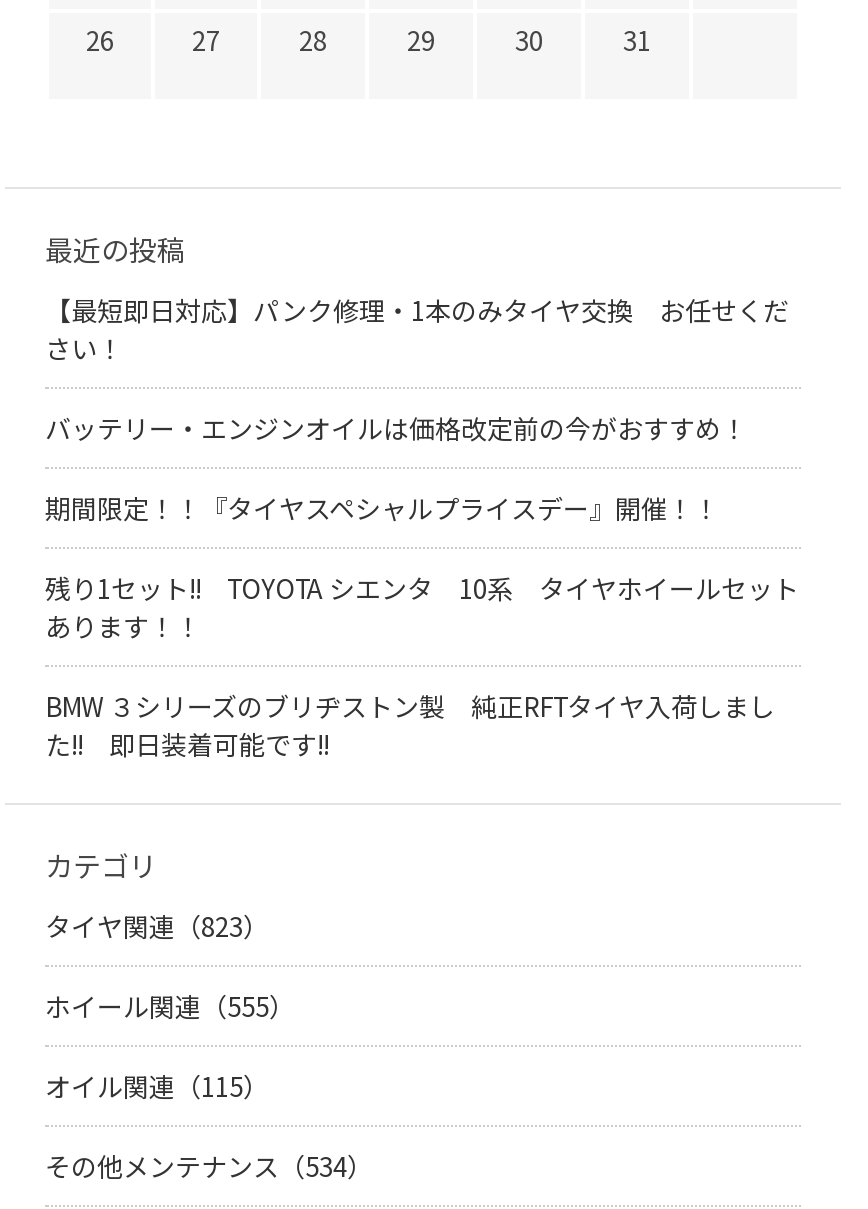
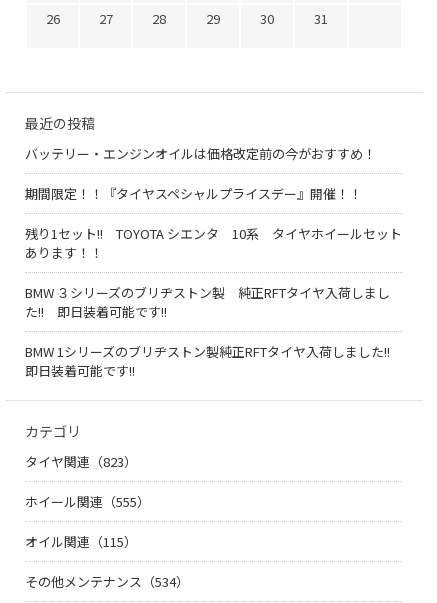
[45,291,789,367] 【最短即日対応】パンク修理・1本のみタイヤ交換 お任せくだ | さい！ -> none
moved [45,409,799,763] -> [25,144,402,321]: バッテリー・エンジンオイルは価格改定前の今がおすすめ！ | 期間限定！！『タイヤスペシャルプライスデー』開催！！ | 残り1セット!! TOYOTA シエンタ 10系 タイヤホイールセット | あります！！ | BMW ３シリーズのブリヂストン製 純正RFTタイヤ入荷しまし | た!! 即日装着可能です!!
none -> [25,342,403,380] BMW 1シリーズのブリヂストン製純正RFTタイヤ入荷しました!! | 即日装着可能です!!

